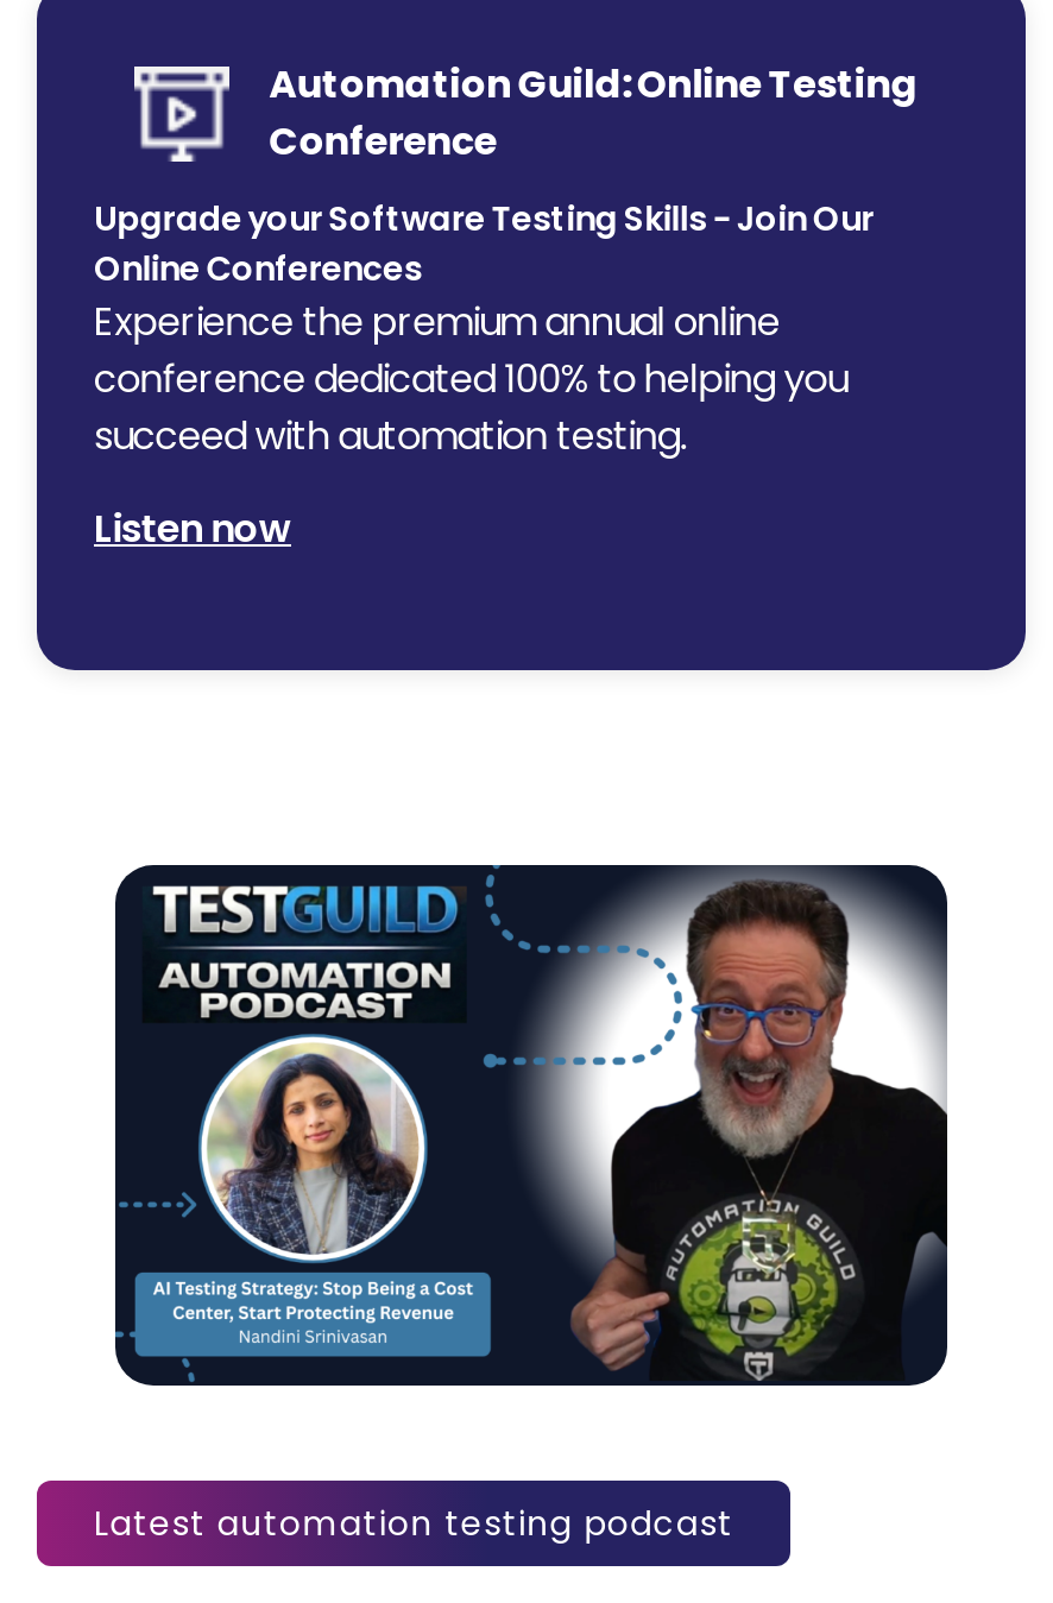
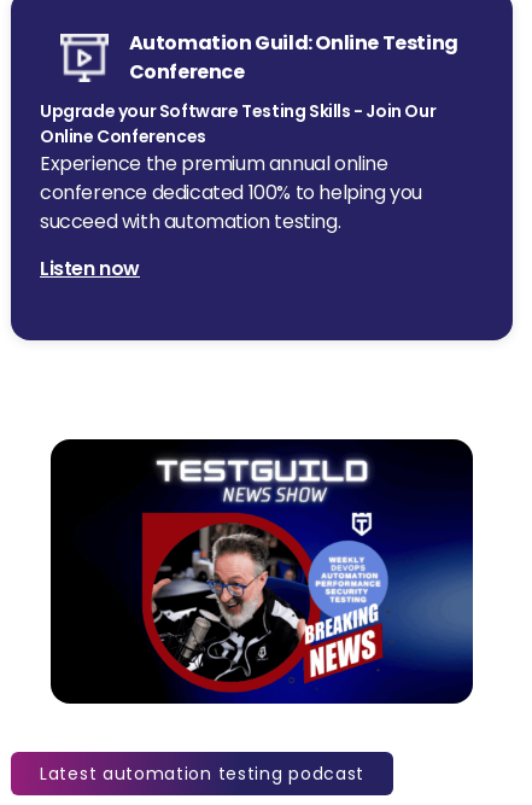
[113,863,950,1386] [image] -> [49,439,474,704] [image]

